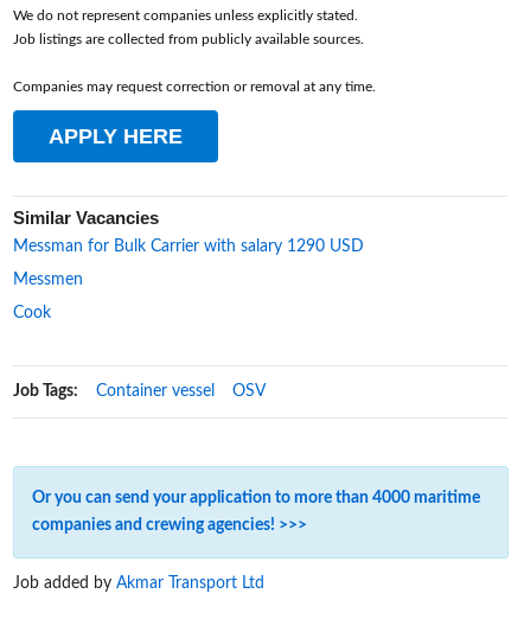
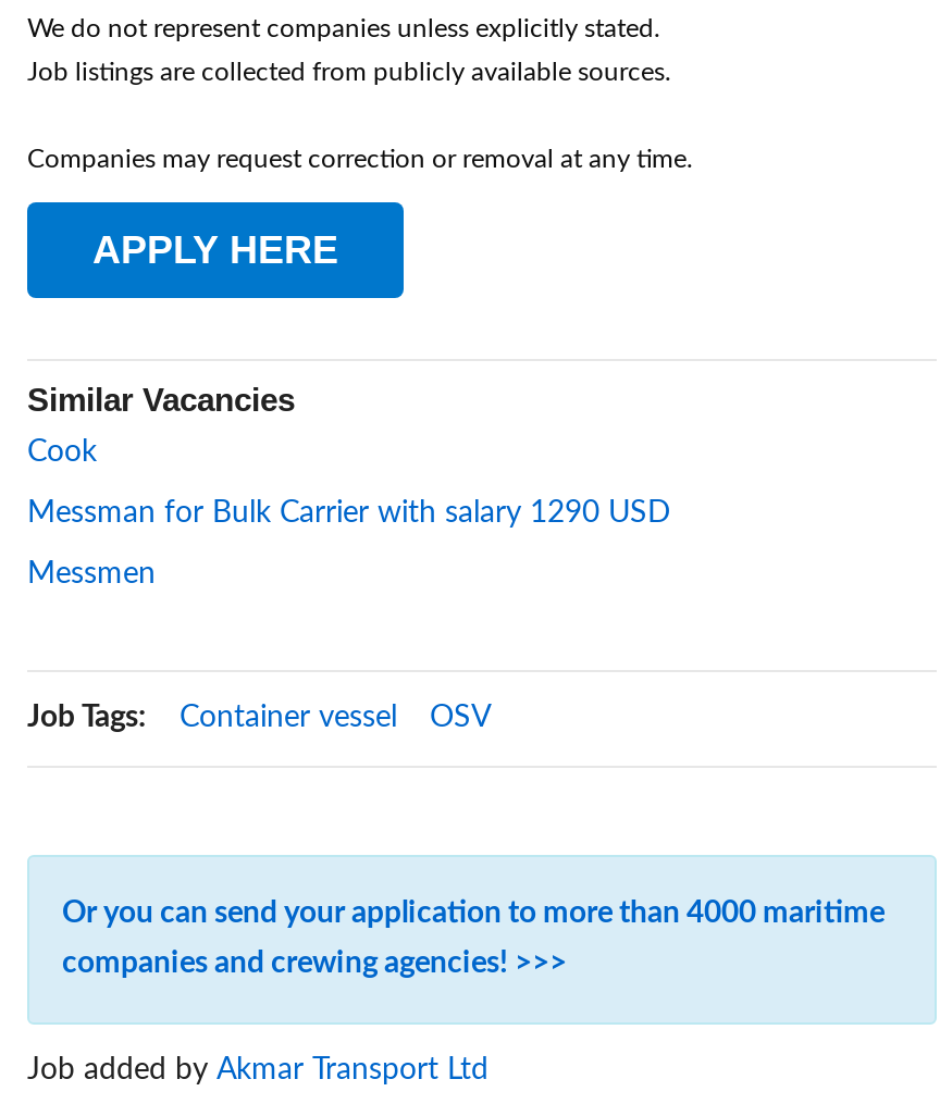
moved [13,238,364,288] -> [27,497,671,588]: Messman for Bulk Carrier with salary 1290 USD | Messmen
moved [13,304,51,321] -> [27,436,97,467]: Cook

